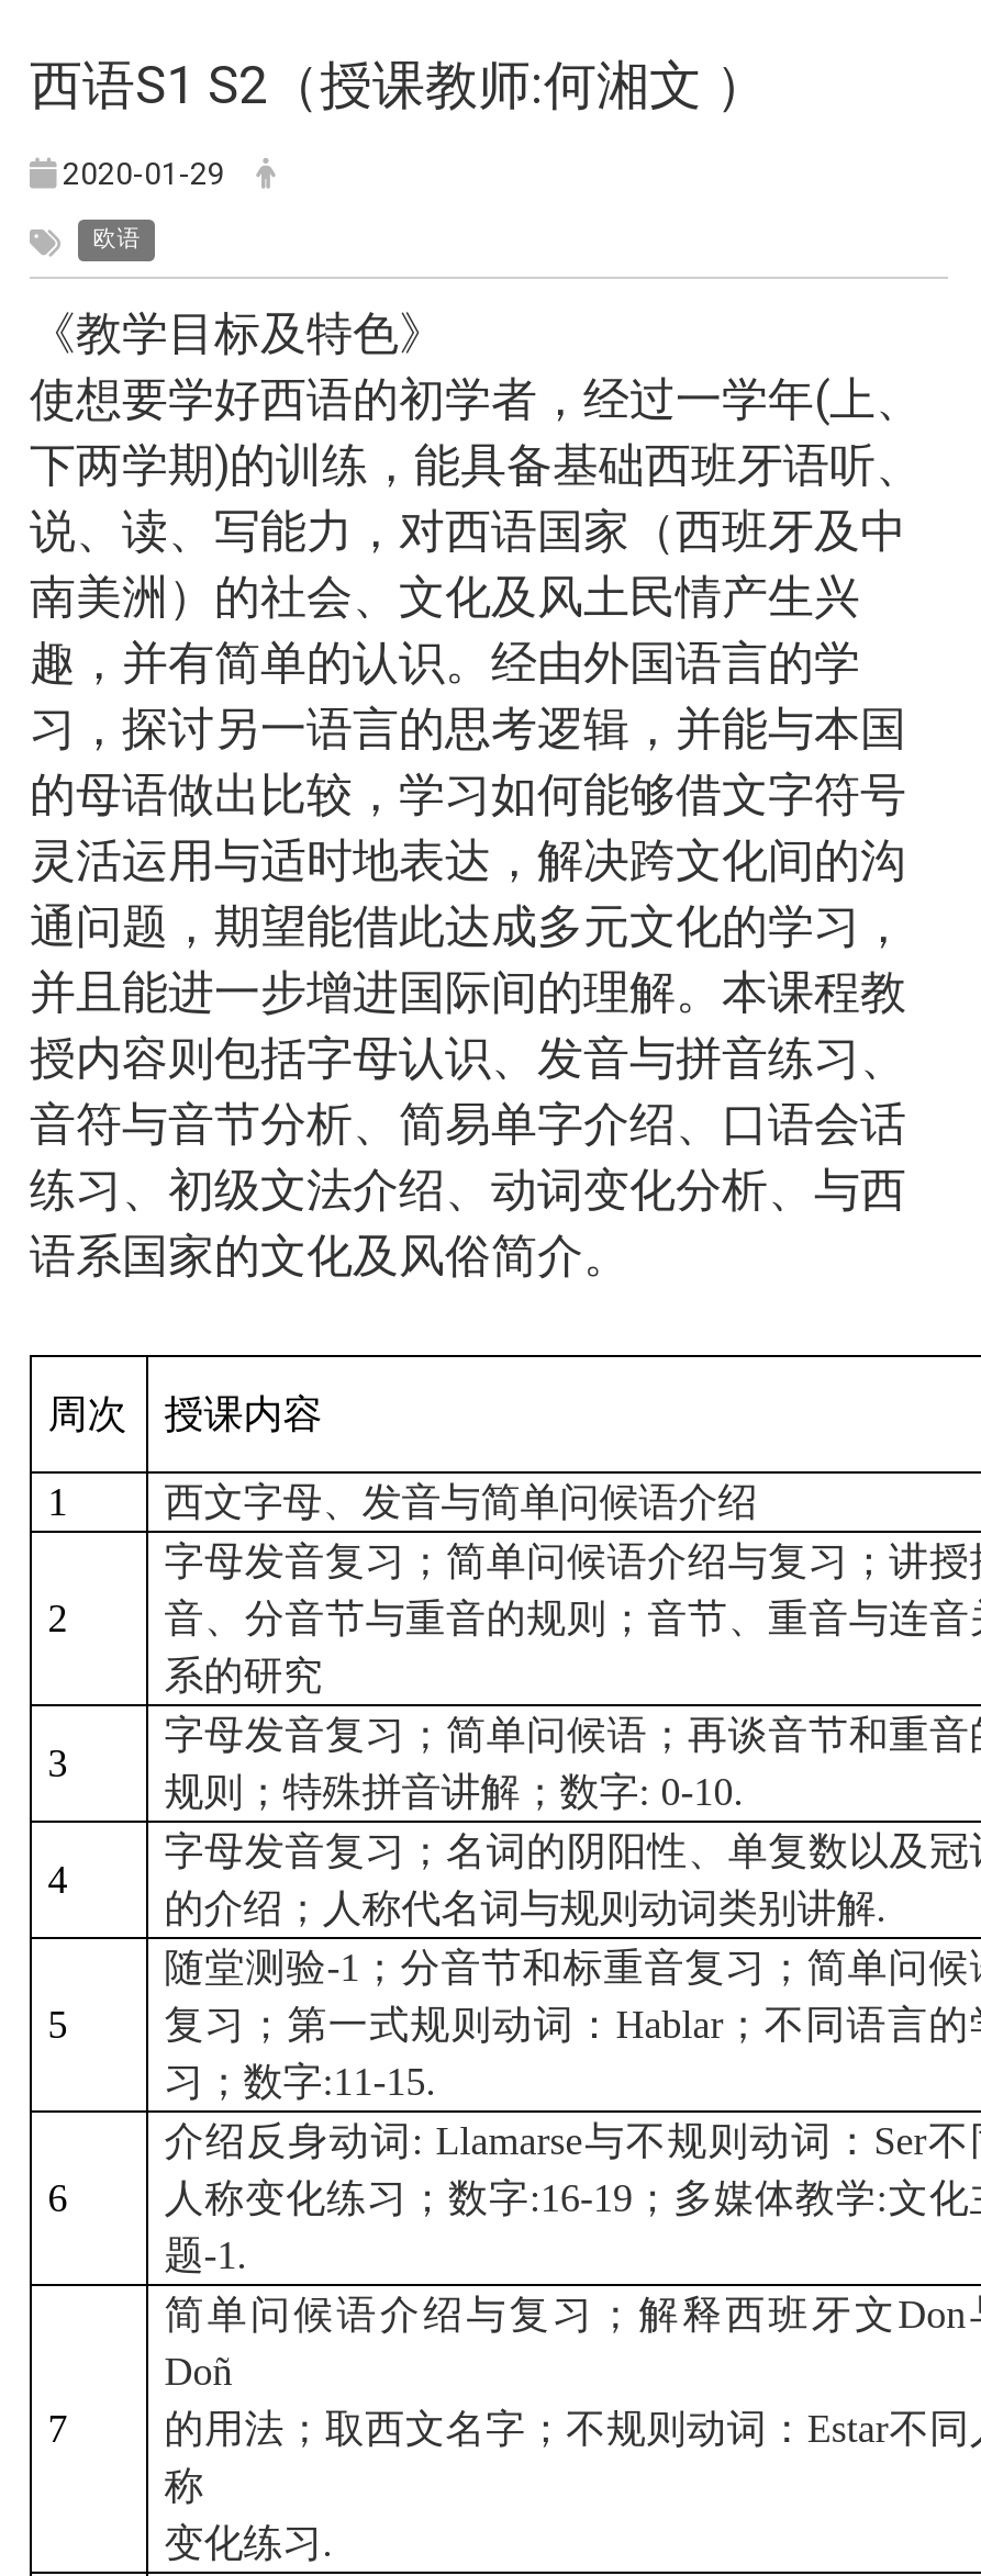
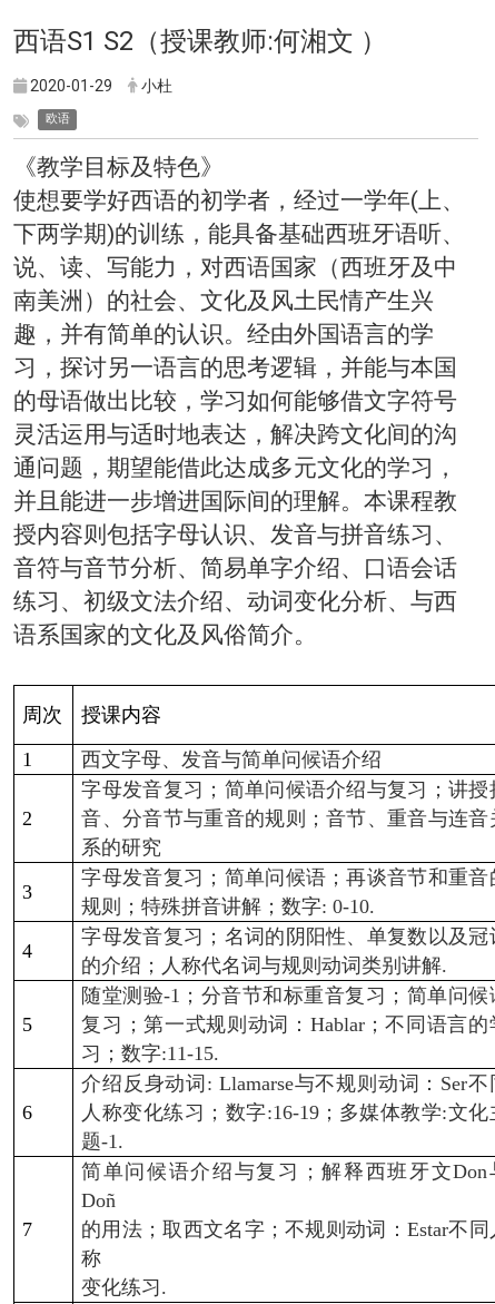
none -> [141,77,172,95] 小杜

